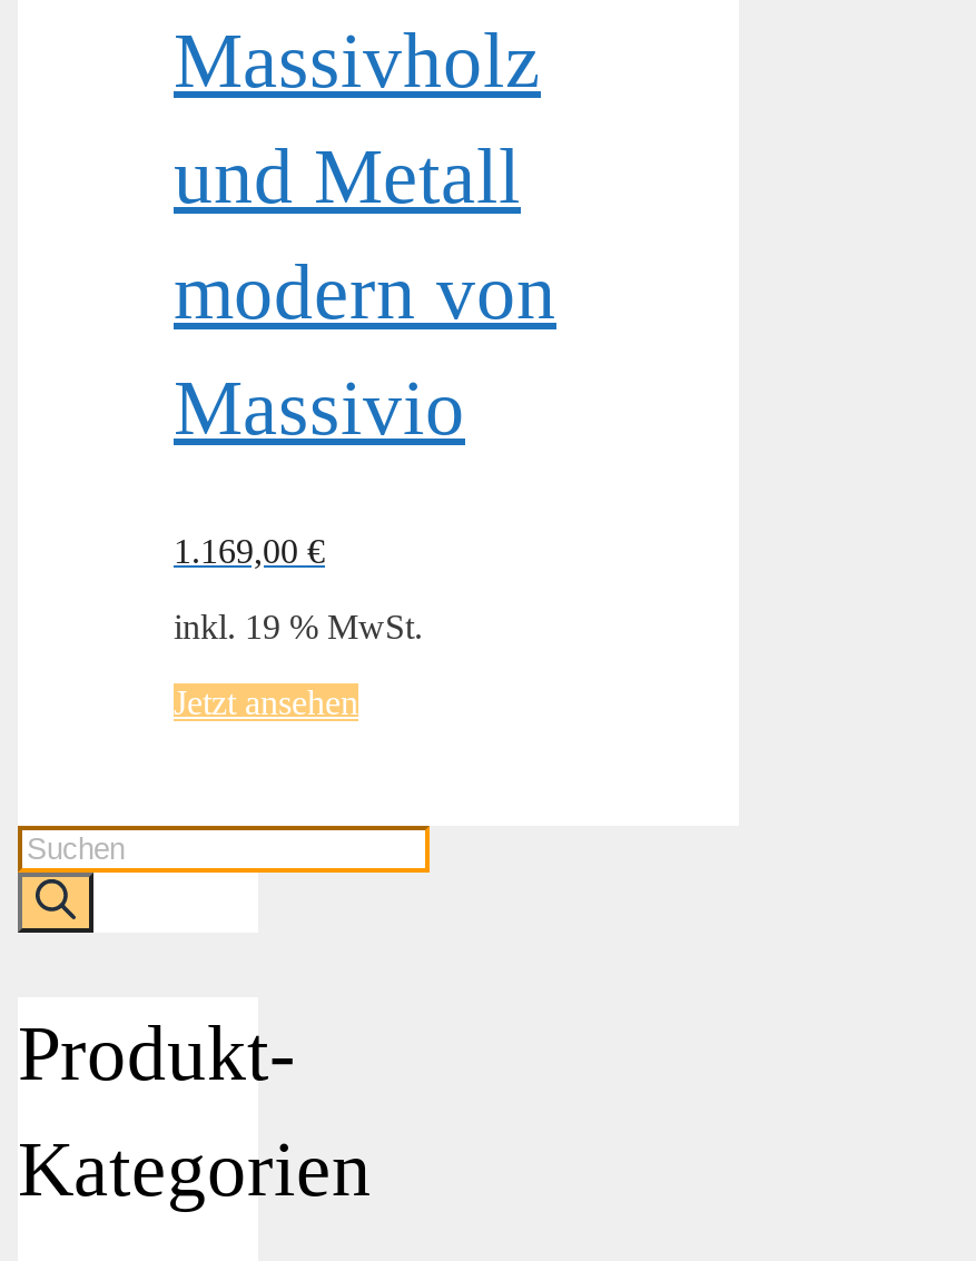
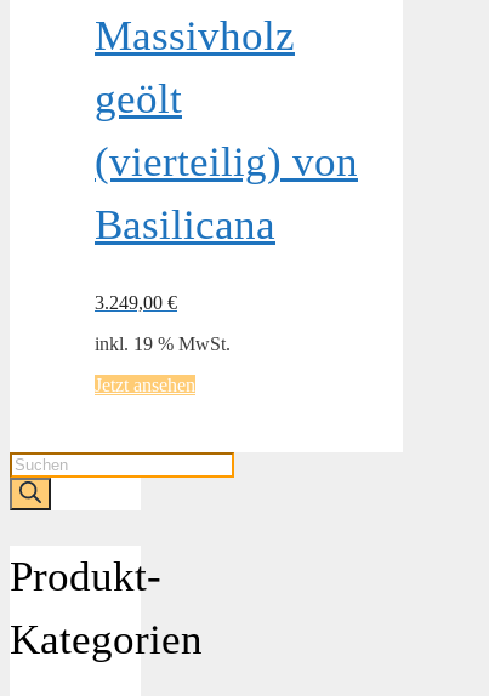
[174,133,556,452] und Metall | modern von | Massivio -> [95,75,358,248] geölt | (vierteilig) von | Basilicana
[174,532,325,570] 1.169,00 € -> [95,292,177,313] 3.249,00 €

